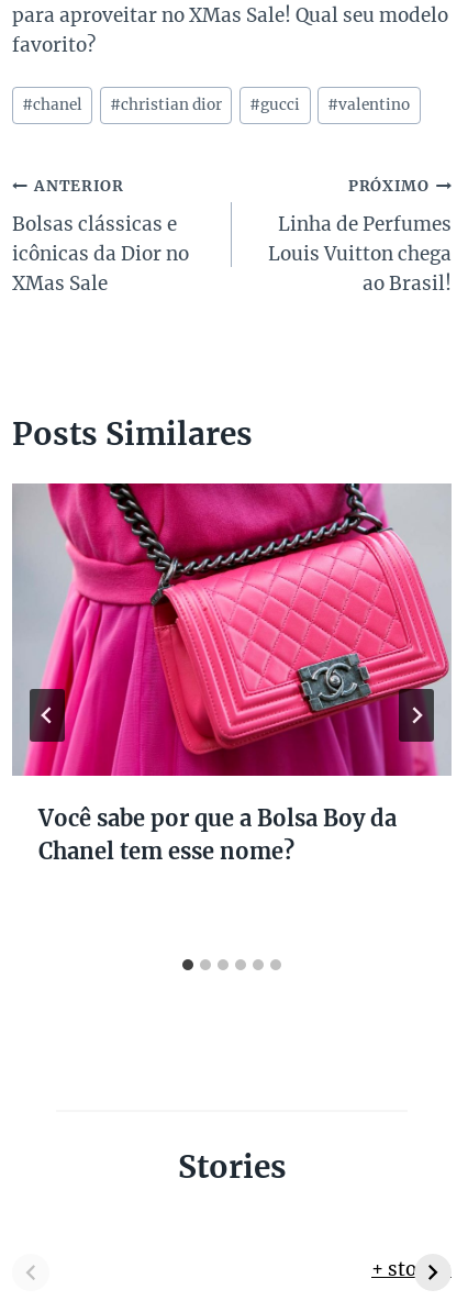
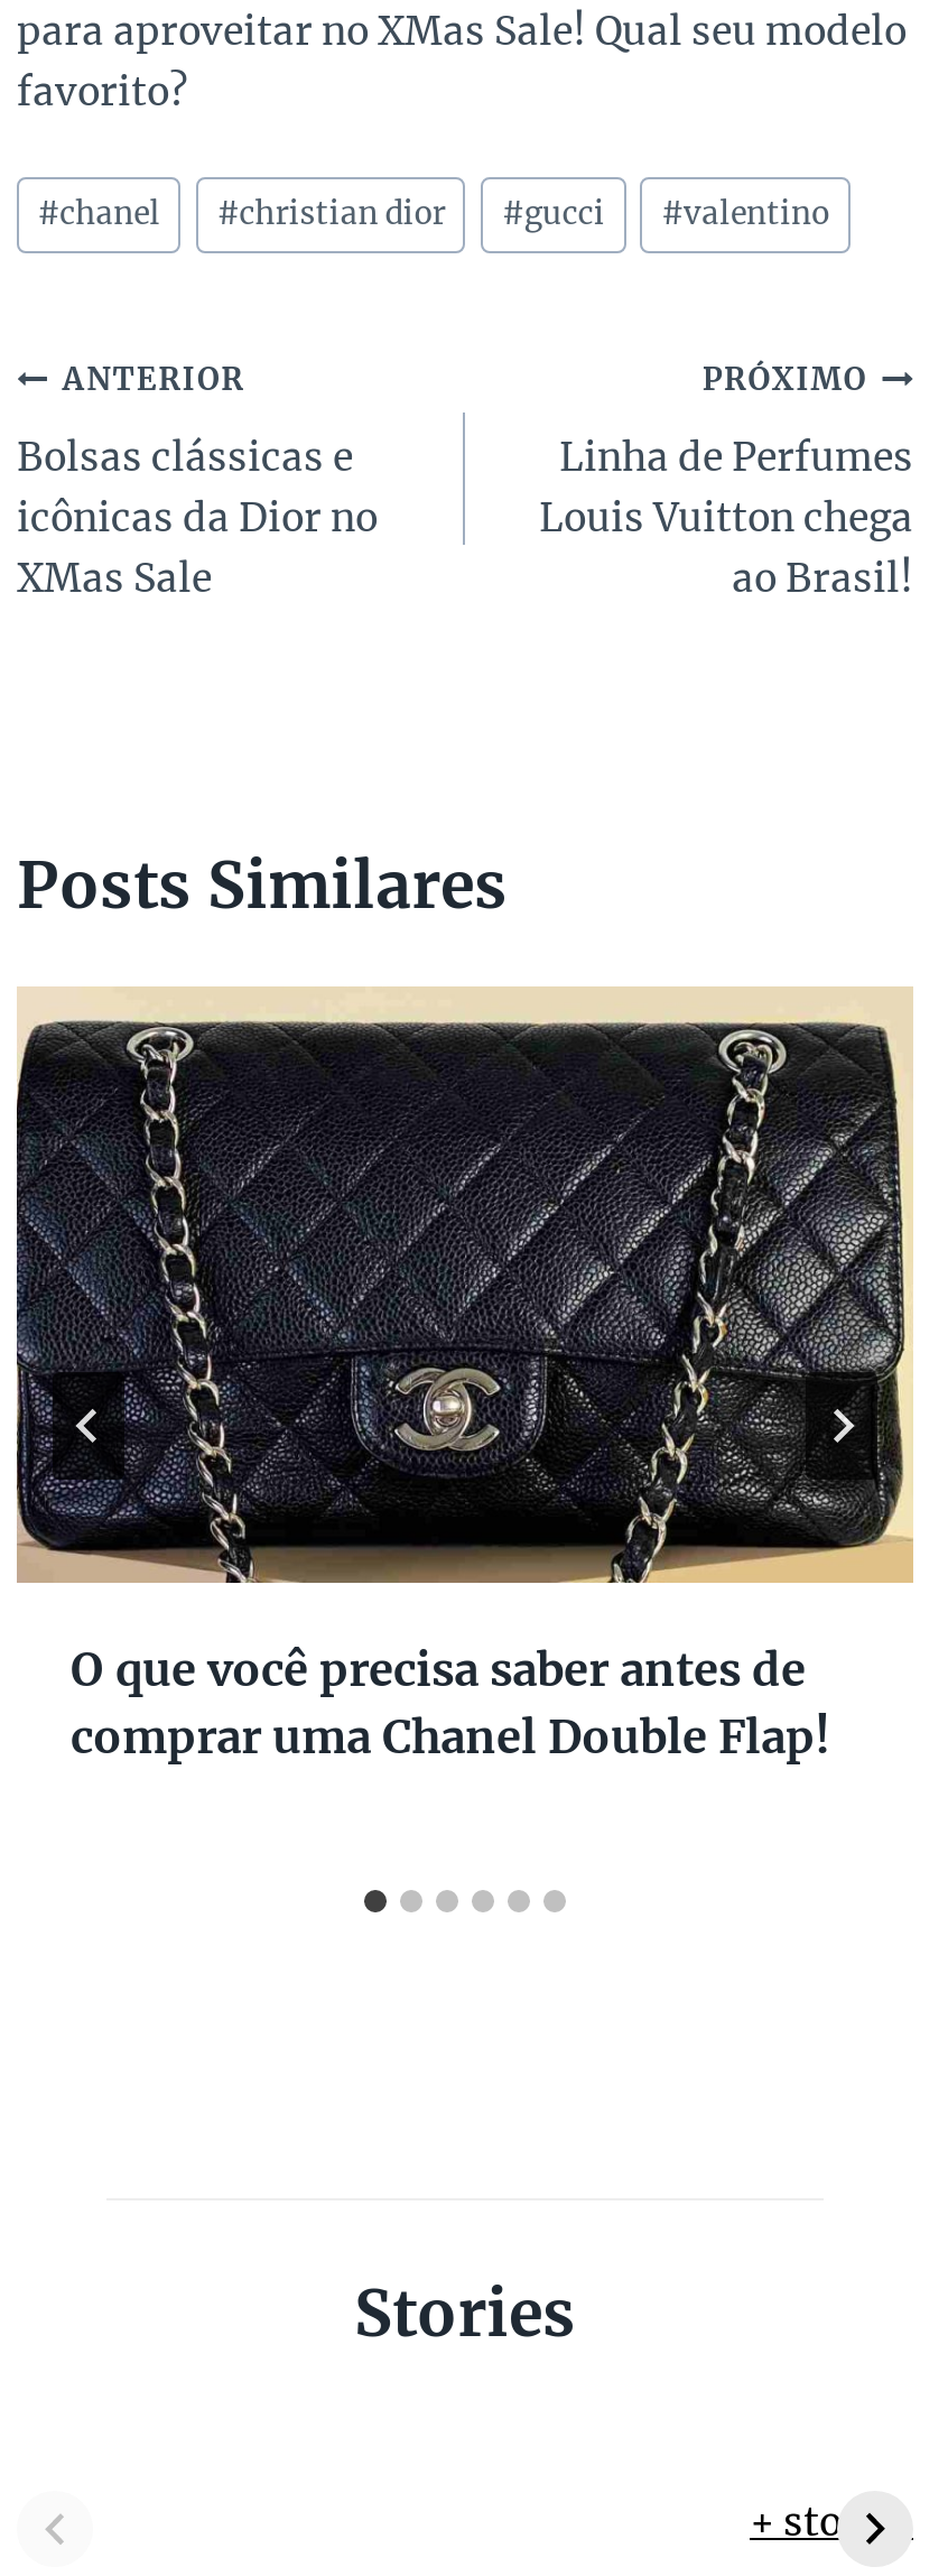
[12,482,452,865] [image] | Você sabe por que a Bolsa Boy da | Chanel tem esse nome? -> [17,986,913,1765] [image] | O que você precisa saber antes de | comprar uma Chanel Double Flap!

